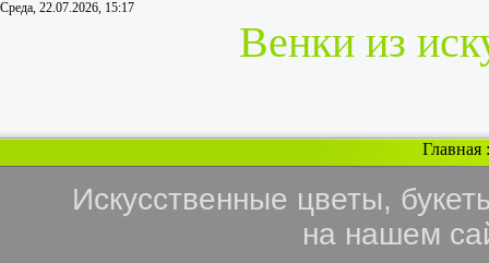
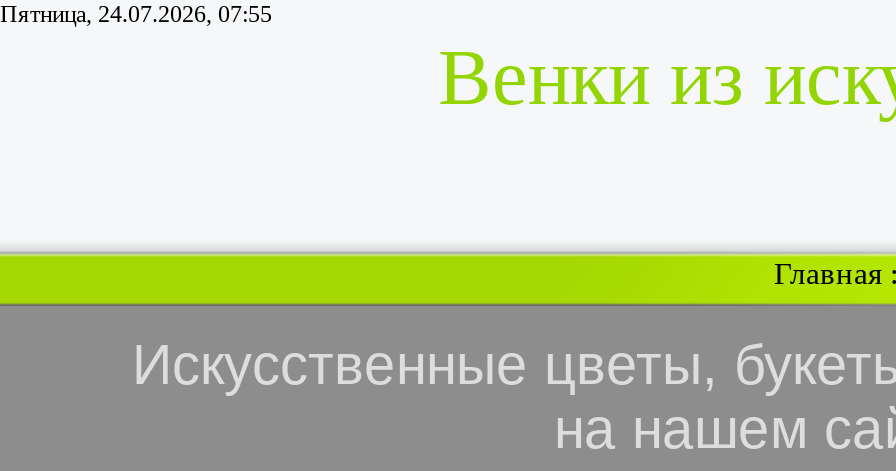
[0,0,134,15] Среда, 22.07.2026, 15:17 -> [0,0,272,28] Пятница, 24.07.2026, 07:55

